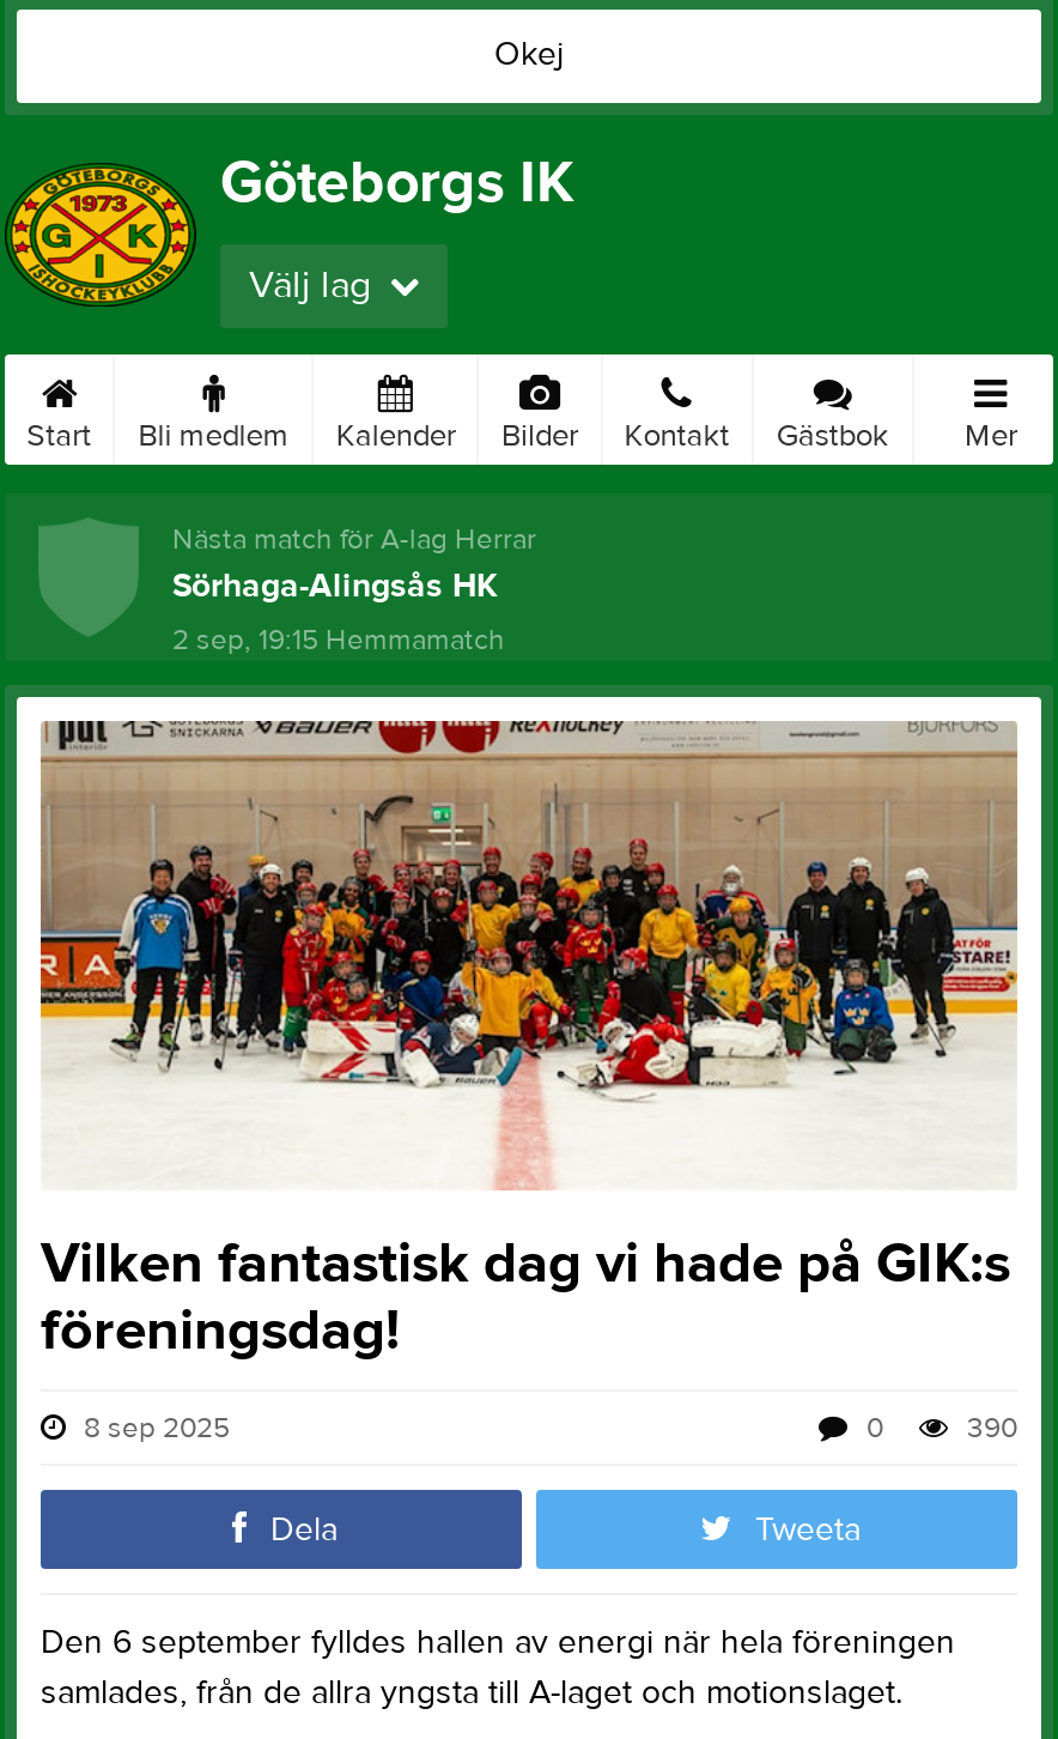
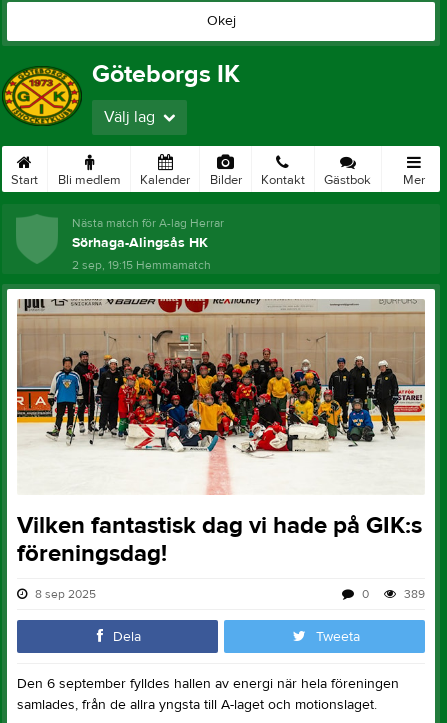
[859,1408,1017,1446] 0 390 -> [359,586,425,602] 0 389

